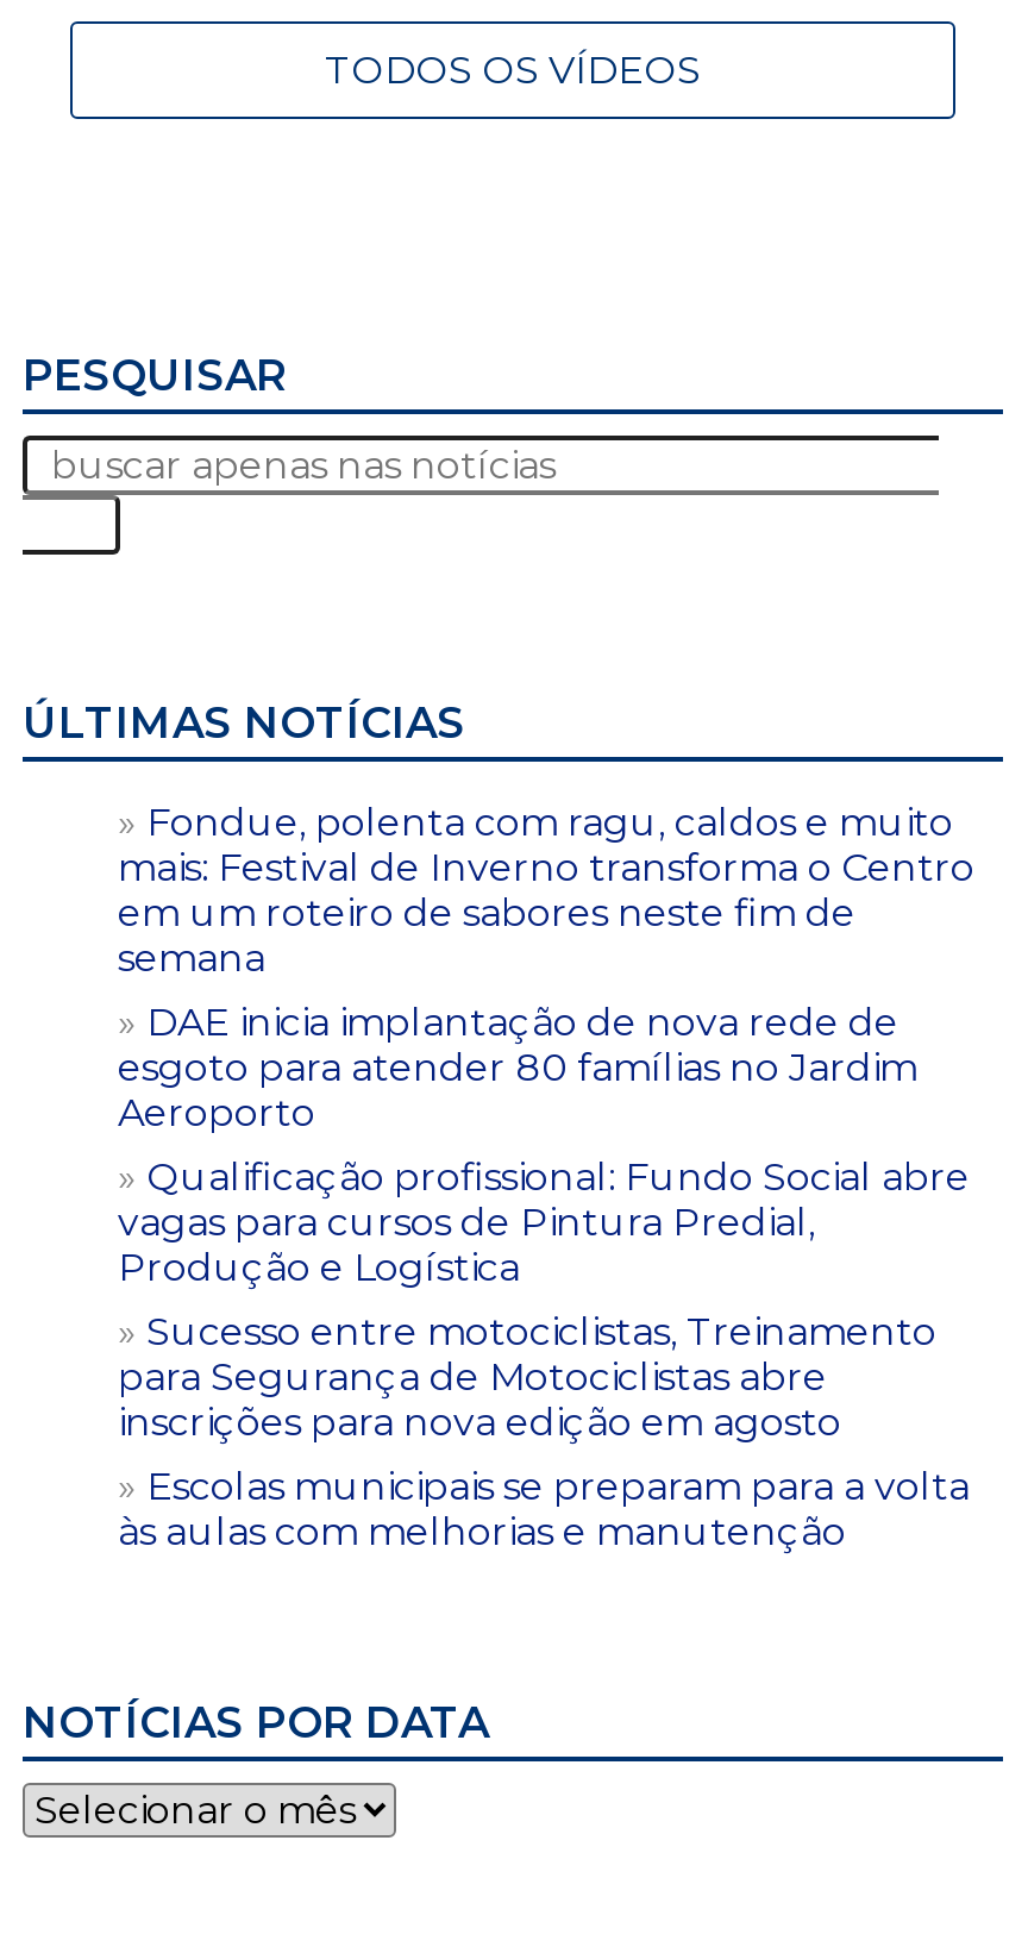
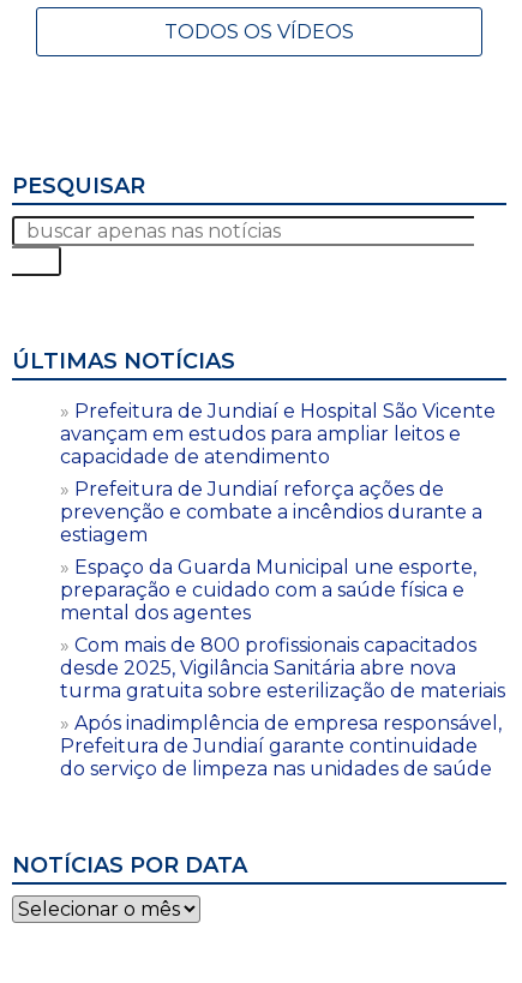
[118,800,974,1554] Fondue, polenta com ragu, caldos e muito | mais: Festival de Inverno transforma o Centro | em um roteiro de sabores neste fim de | semana | DAE inicia implantação de nova rede de | esgoto para atender 80 famílias no Jardim | Aeroporto | Qualificação profissional: Fundo Social abre | vagas para cursos de Pintura Predial, | Produção e Logística | Sucesso entre motociclistas, Treinamento | para Segurança de Motociclistas abre | inscrições para nova edição em agosto | Escolas municipais se preparam para a volta | às aulas com melhorias e manutenção -> [60,400,505,780] Prefeitura de Jundiaí e Hospital São Vicente | avançam em estudos para ampliar leitos e | capacidade de atendimento | Prefeitura de Jundiaí reforça ações de | prevenção e combate a incêndios durante a | estiagem | Espaço da Guarda Municipal une esporte, | preparação e cuidado com a saúde física e | mental dos agentes | Com mais de 800 profissionais capacitados | desde 2025, Vigilância Sanitária abre nova | turma gratuita sobre esterilização de materiais | Após inadimplência de empresa responsável, | Prefeitura de Jundiaí garante continuidade | do serviço de limpeza nas unidades de saúde

